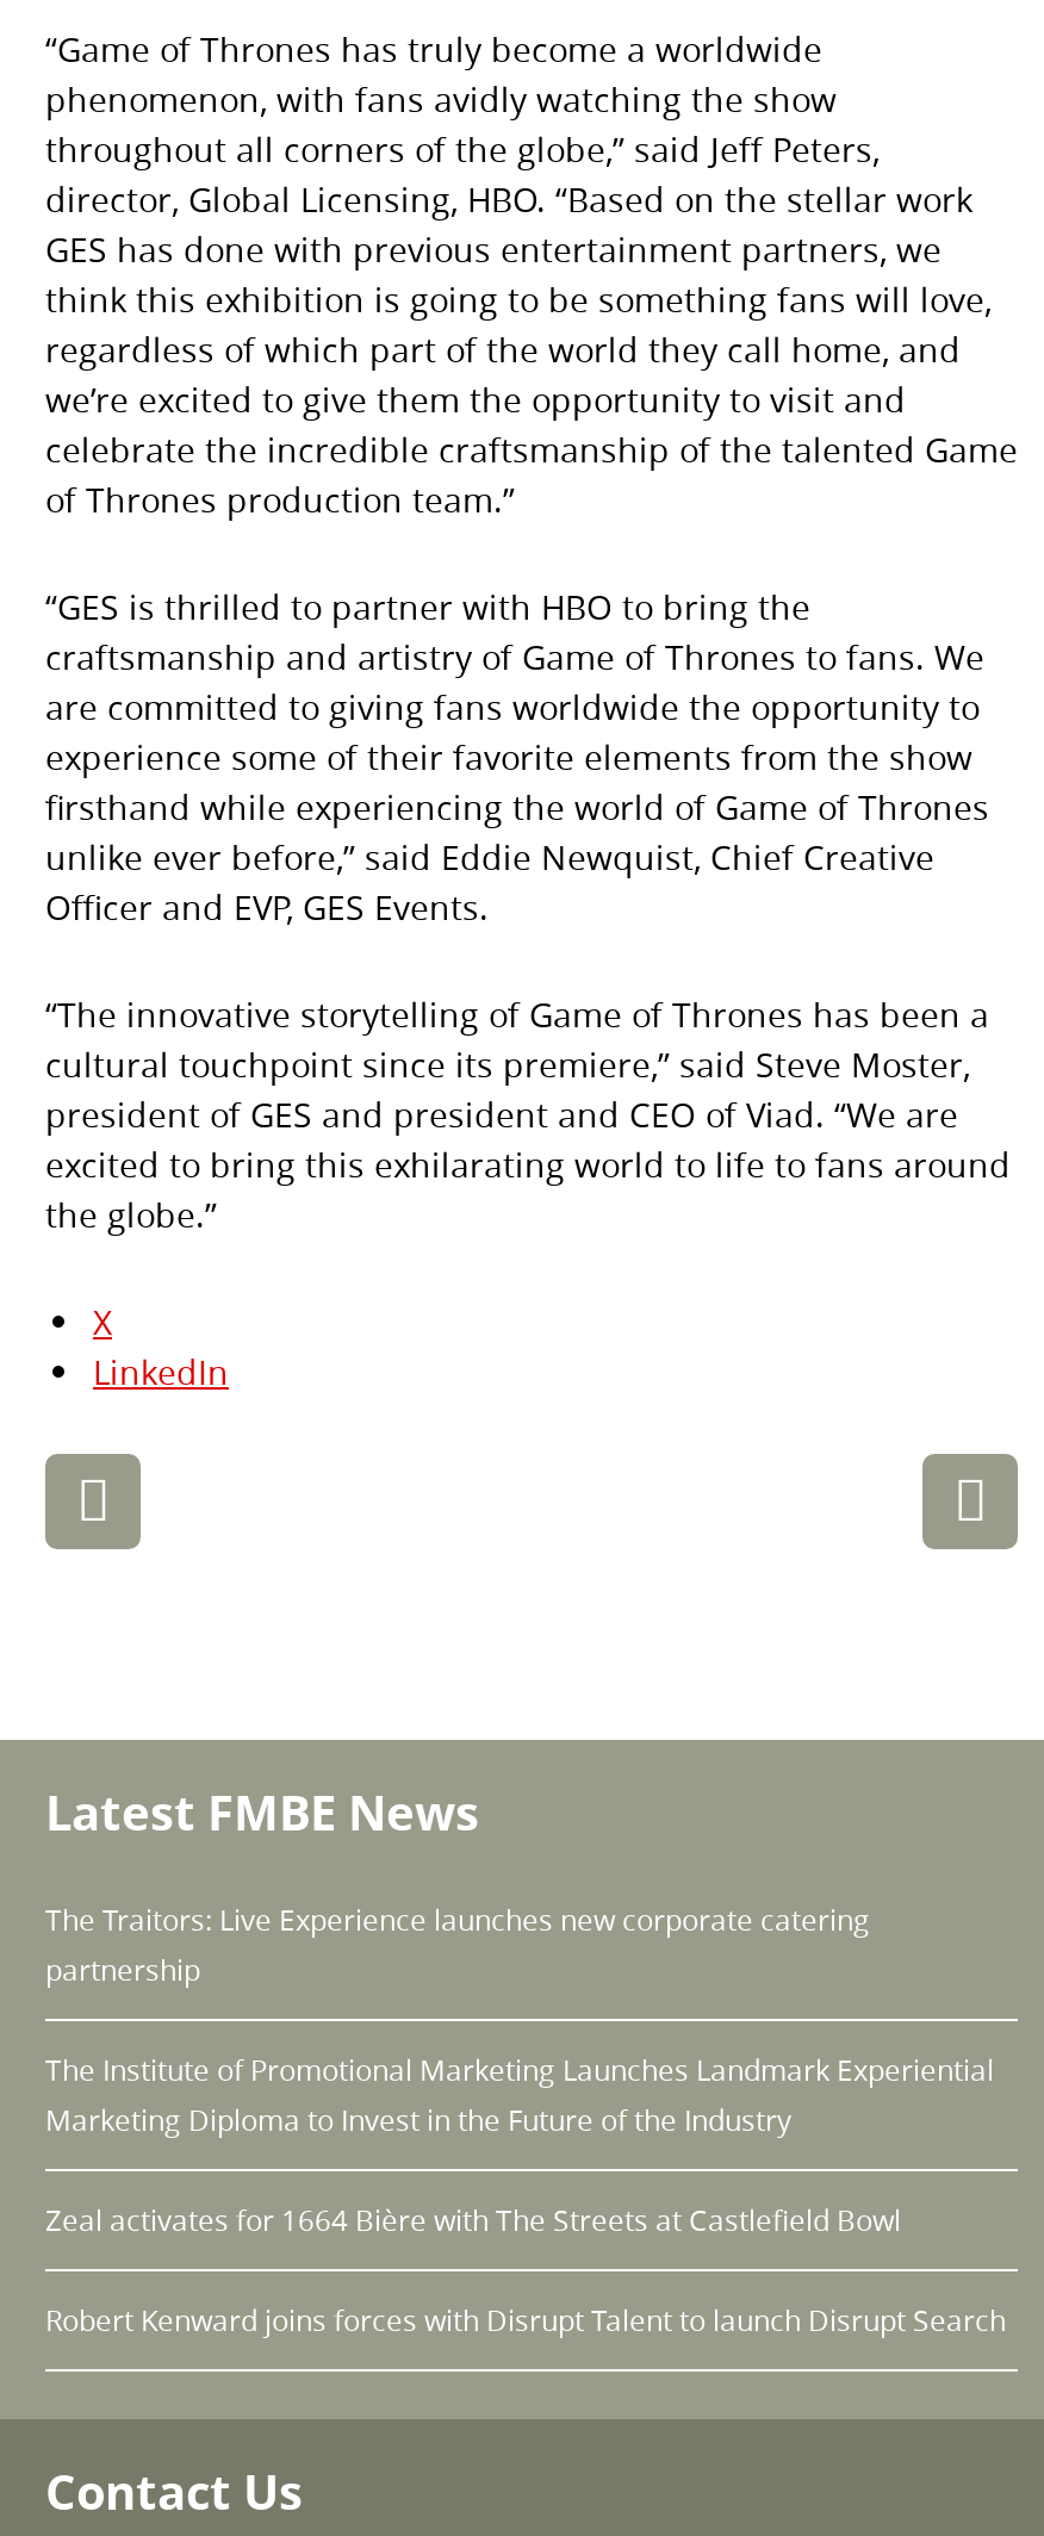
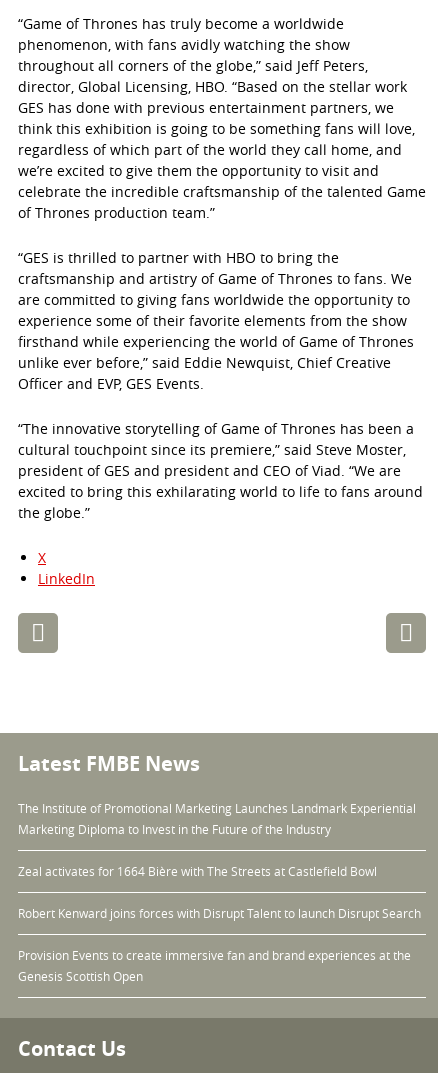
[45,1899,870,1987] The Traitors: Live Experience launches new corporate catering | partnership -> none
moved [45,2049,1006,2337] -> [18,800,421,921]: The Institute of Promotional Marketing Launches Landmark Experiential | Marketing Diploma to Invest in the Future of the Industry | Zeal activates for 1664 Bière with The Streets at Castlefield Bowl | Robert Kenward joins forces with Disrupt Talent to launch Disrupt Search
none -> [18,947,411,984] Provision Events to create immersive fan and brand experiences at the | Genesis Scottish Open

